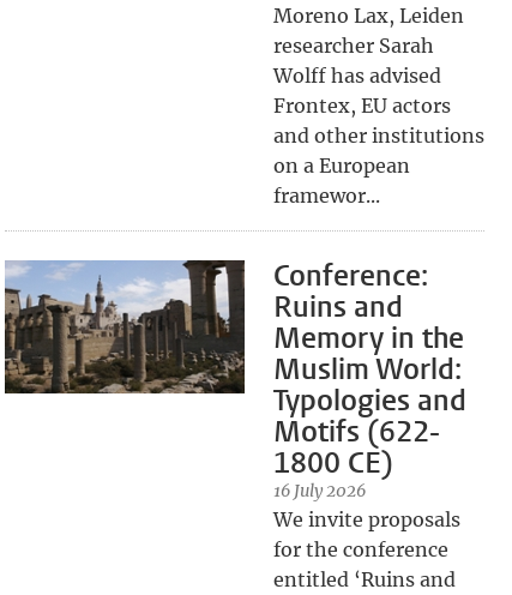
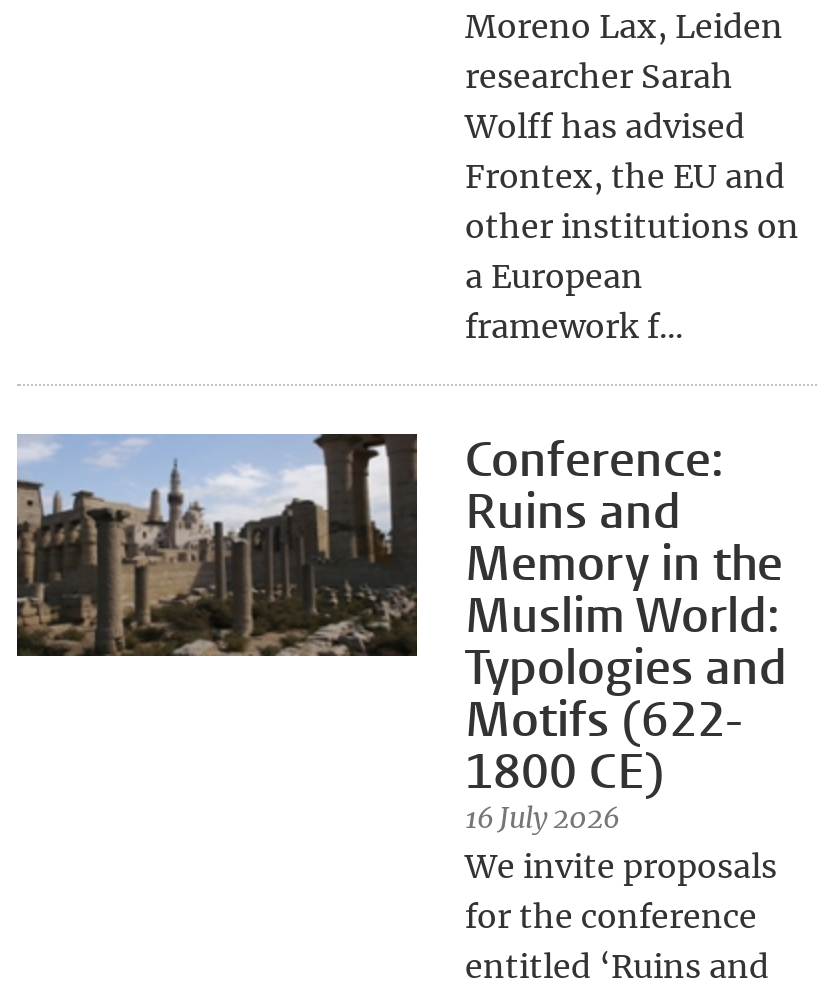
[273,94,484,208] Frontex, EU actors | and other institutions | on a European | framewor... -> [465,156,799,346] Frontex, the EU and | other institutions on | a European | framework f...

